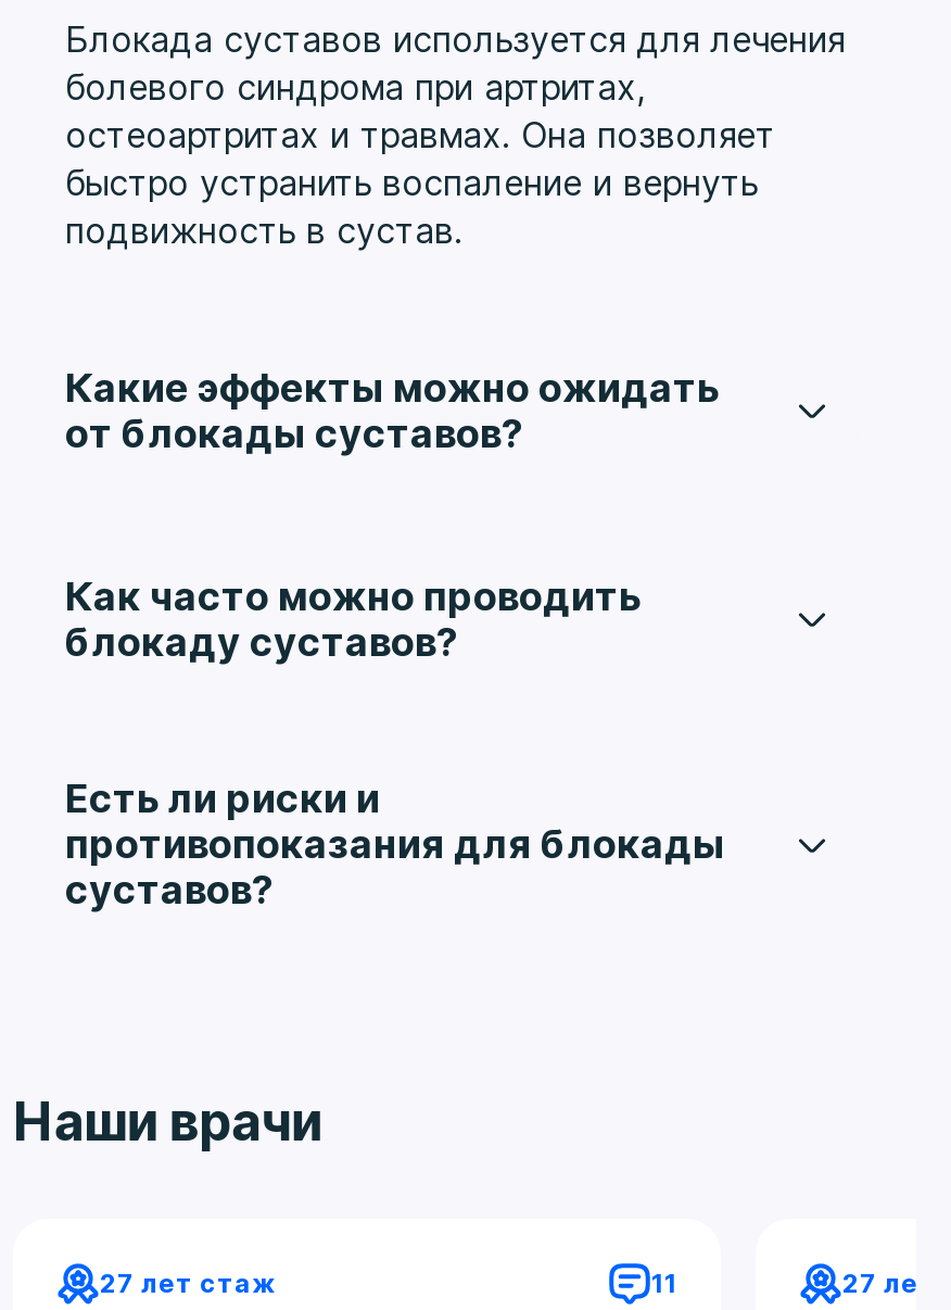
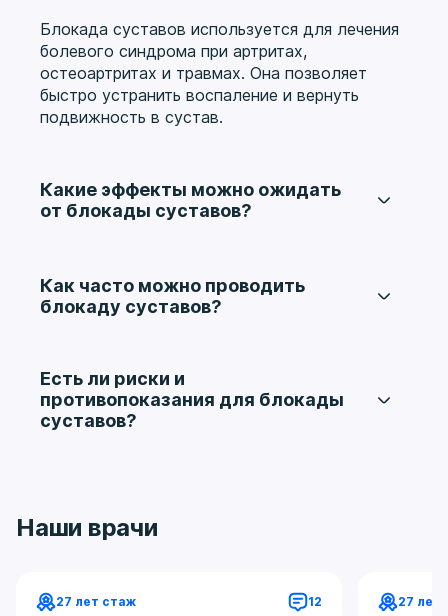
[651,1267,677,1299] 11 -> [308,594,322,609] 12

